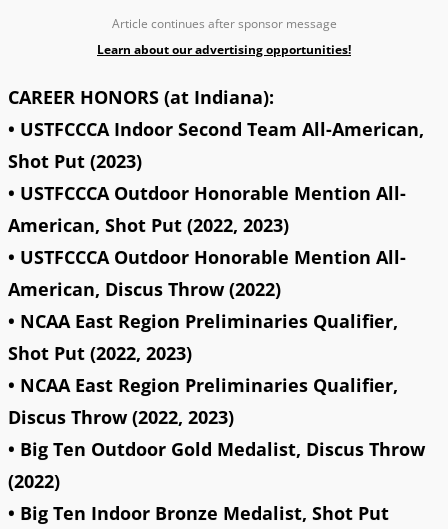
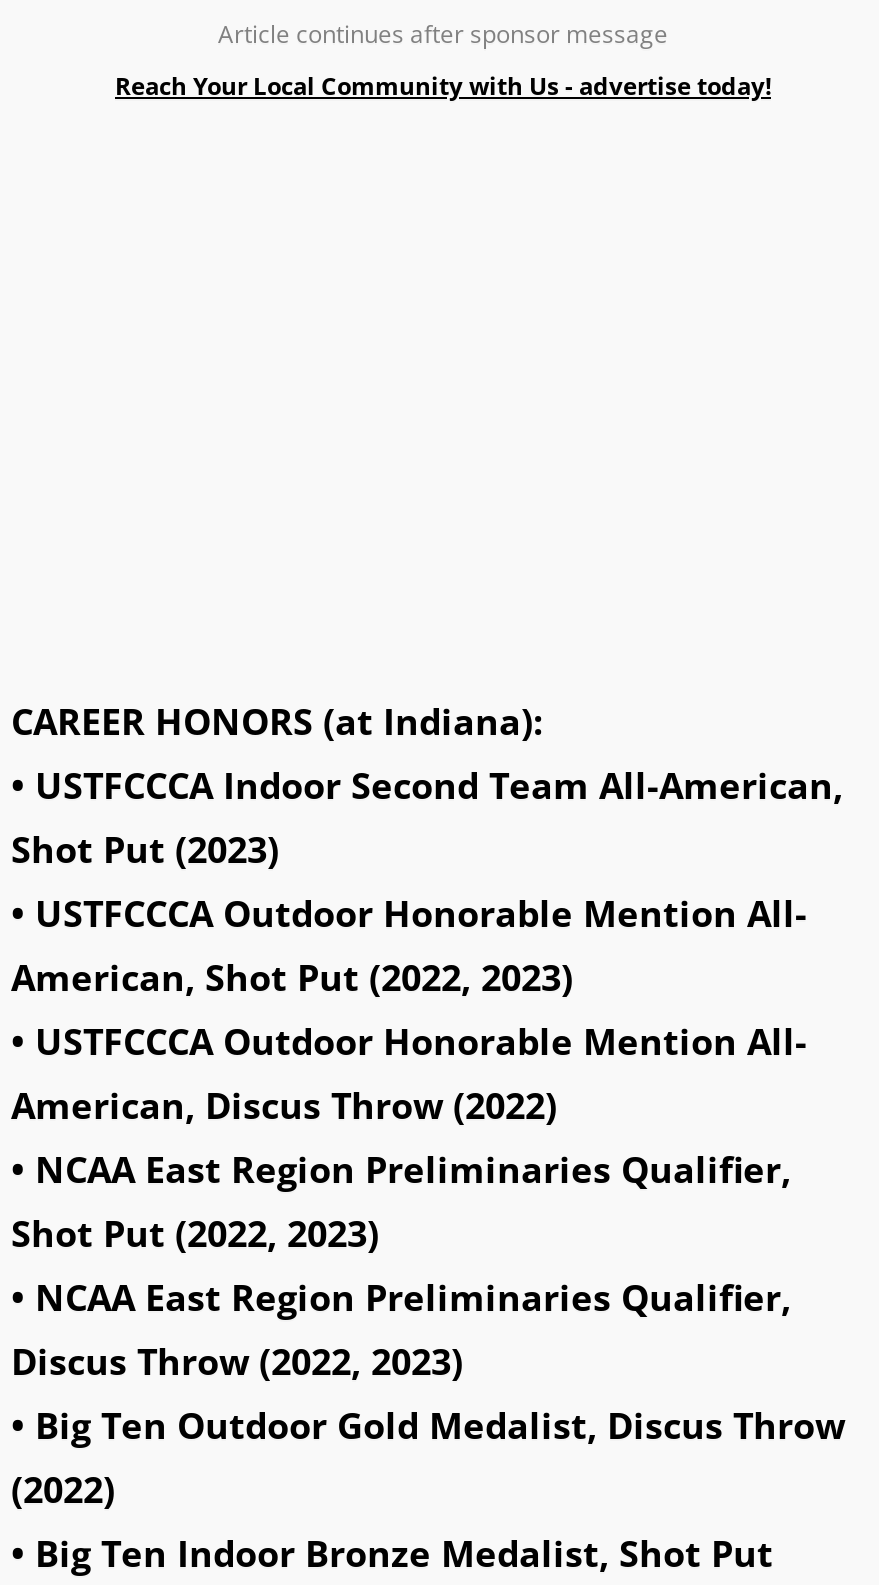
[97,41,351,58] Learn about our advertising opportunities! -> [115,68,771,102] Reach Your Local Community with Us - advertise today!

